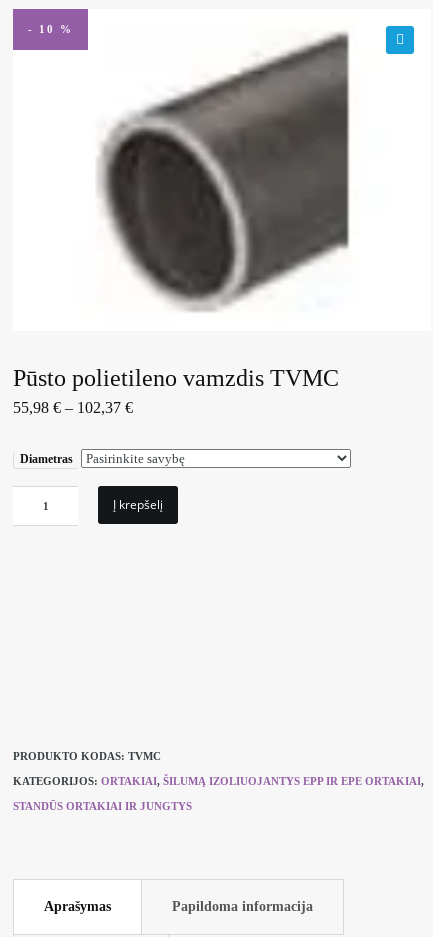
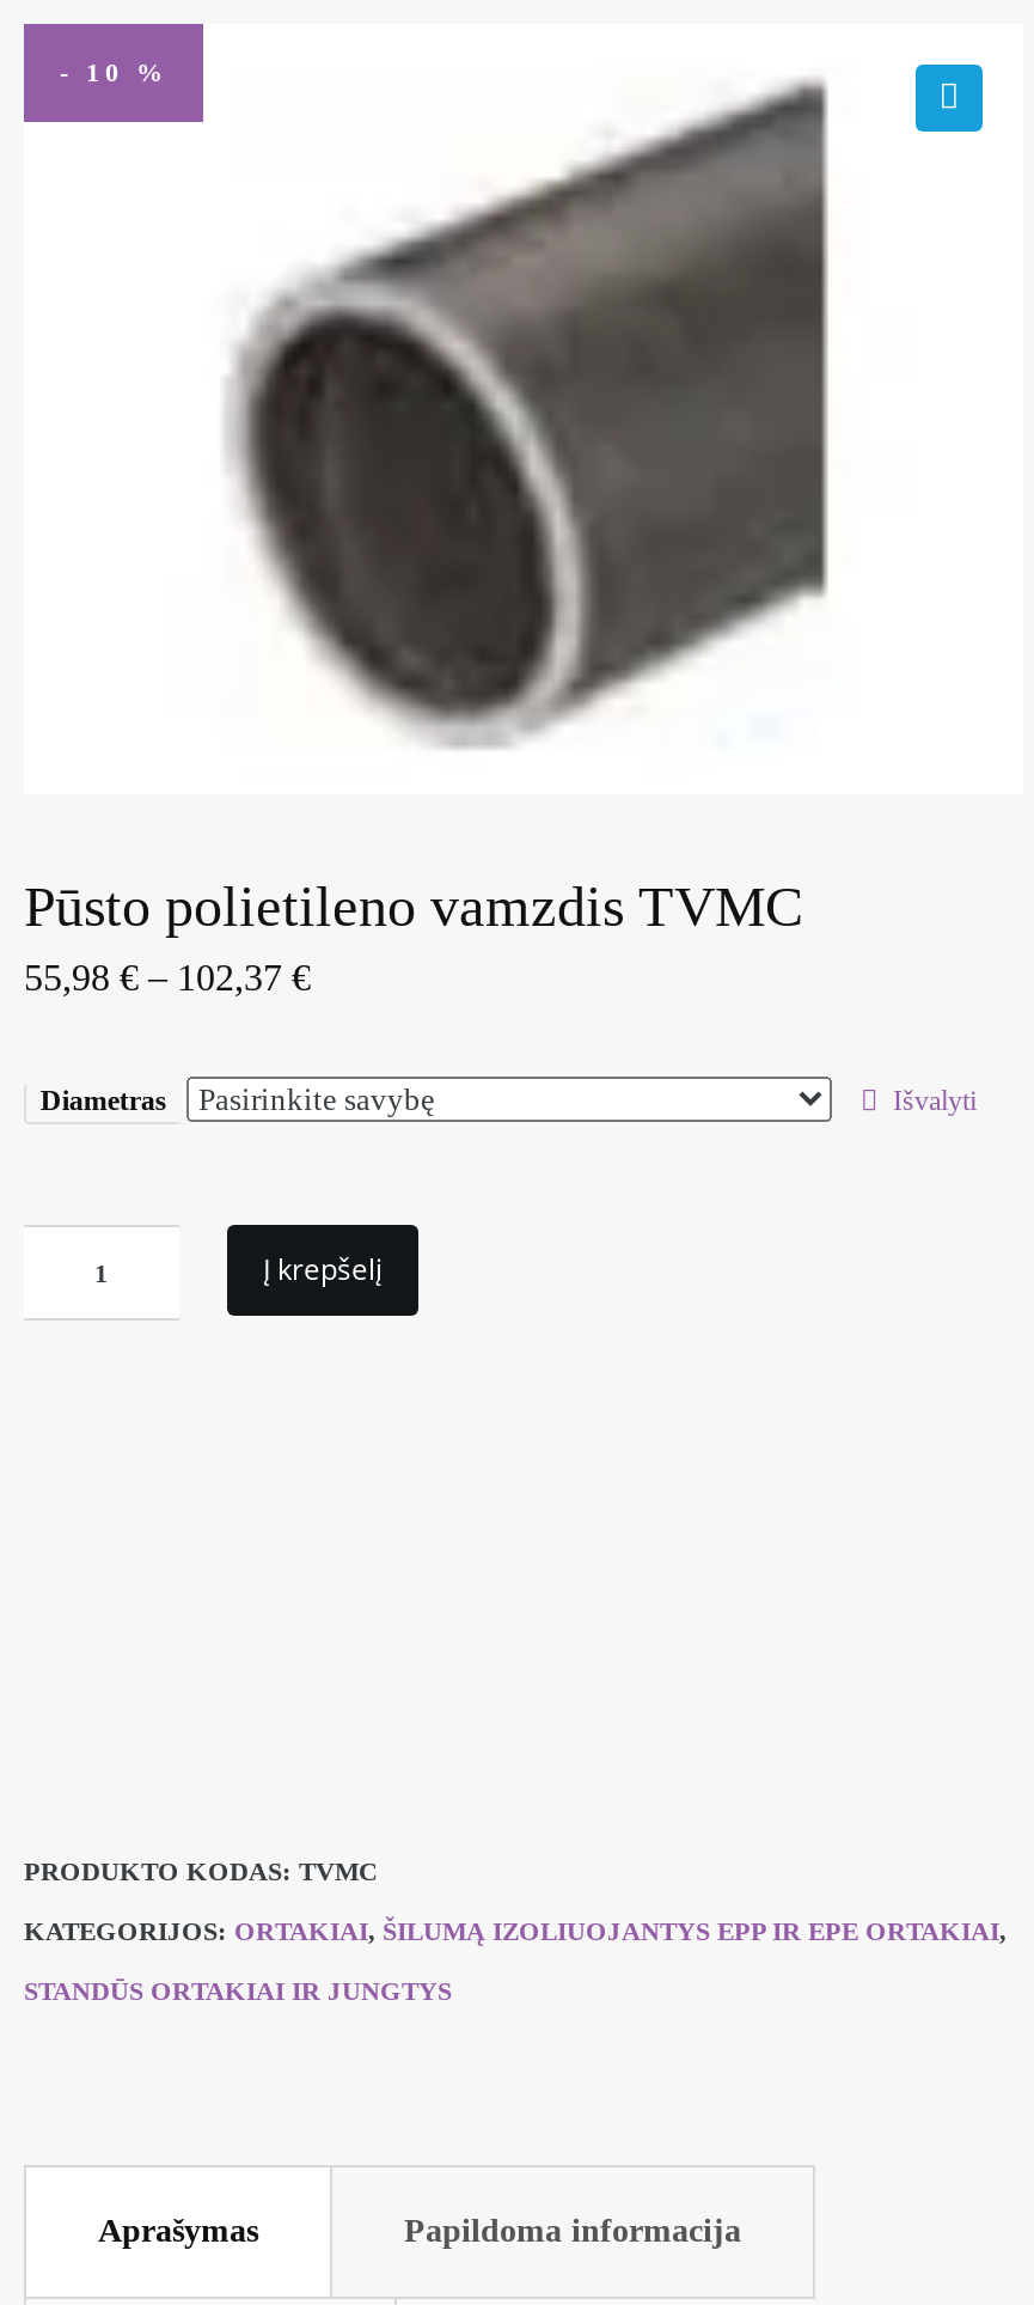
none -> [893,1084,977,1118] Išvalyti

